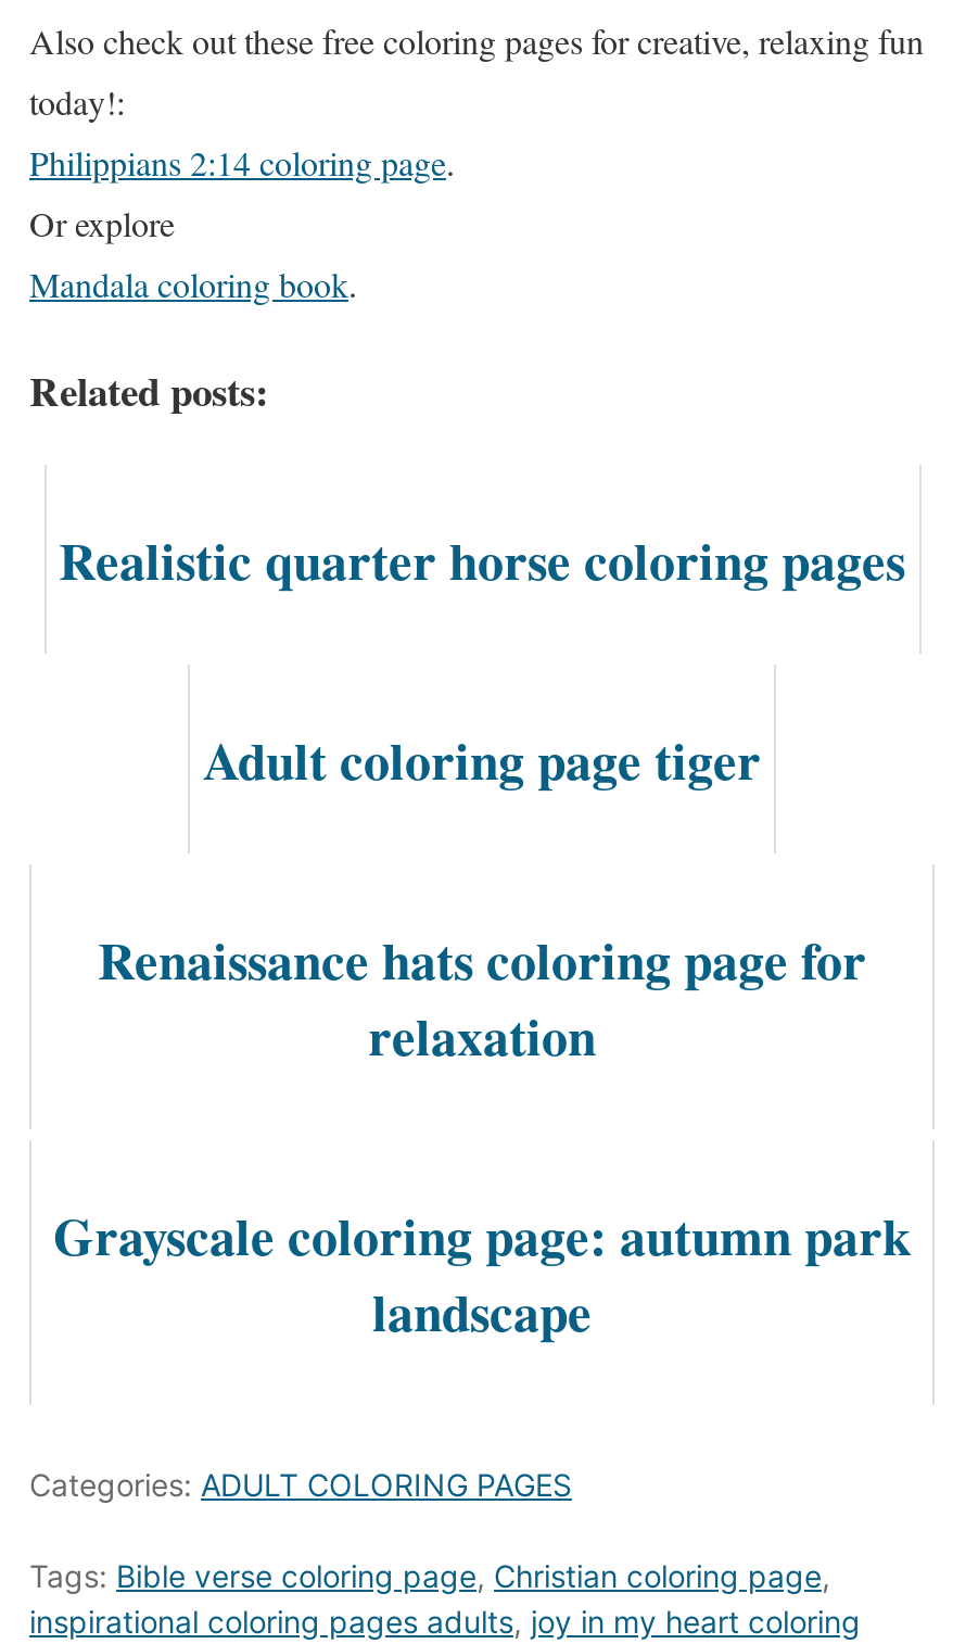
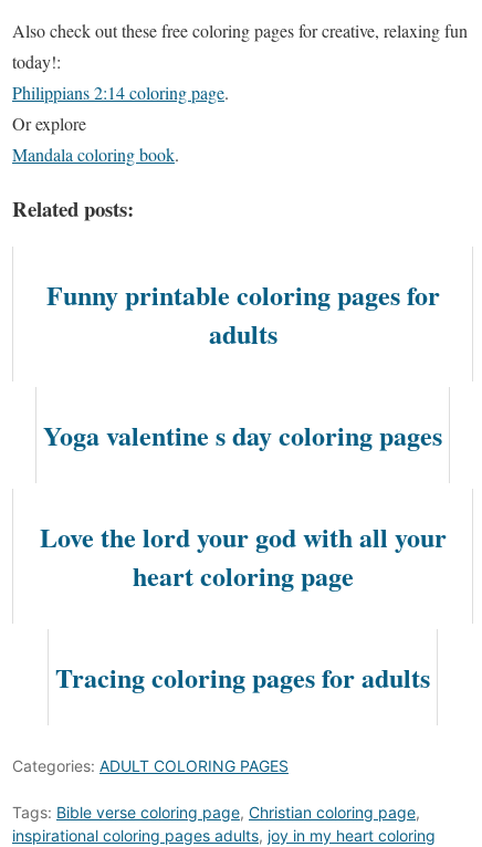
[59,522,905,598] Realistic quarter horse coloring pages -> [46,276,439,353] Funny printable coloring pages for | adults
[203,721,761,797] Adult coloring page tiger -> [43,416,442,455] Yoga valentine s day coloring pages
[98,921,866,1073] Renaissance hats coloring page for | relaxation -> [39,517,446,595] Love the lord your god with all your | heart coloring page
[53,1196,911,1348] Grayscale coloring page: autumn park | landscape -> [55,658,430,696] Tracing coloring pages for adults

